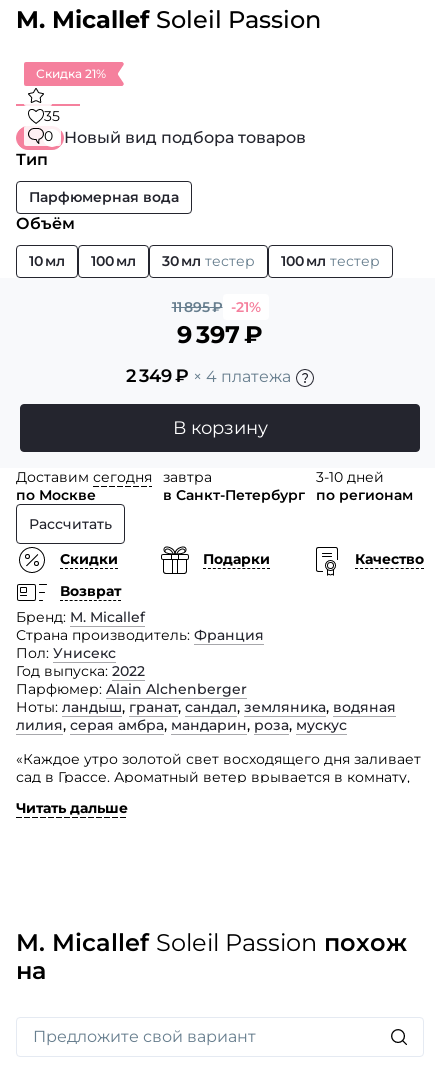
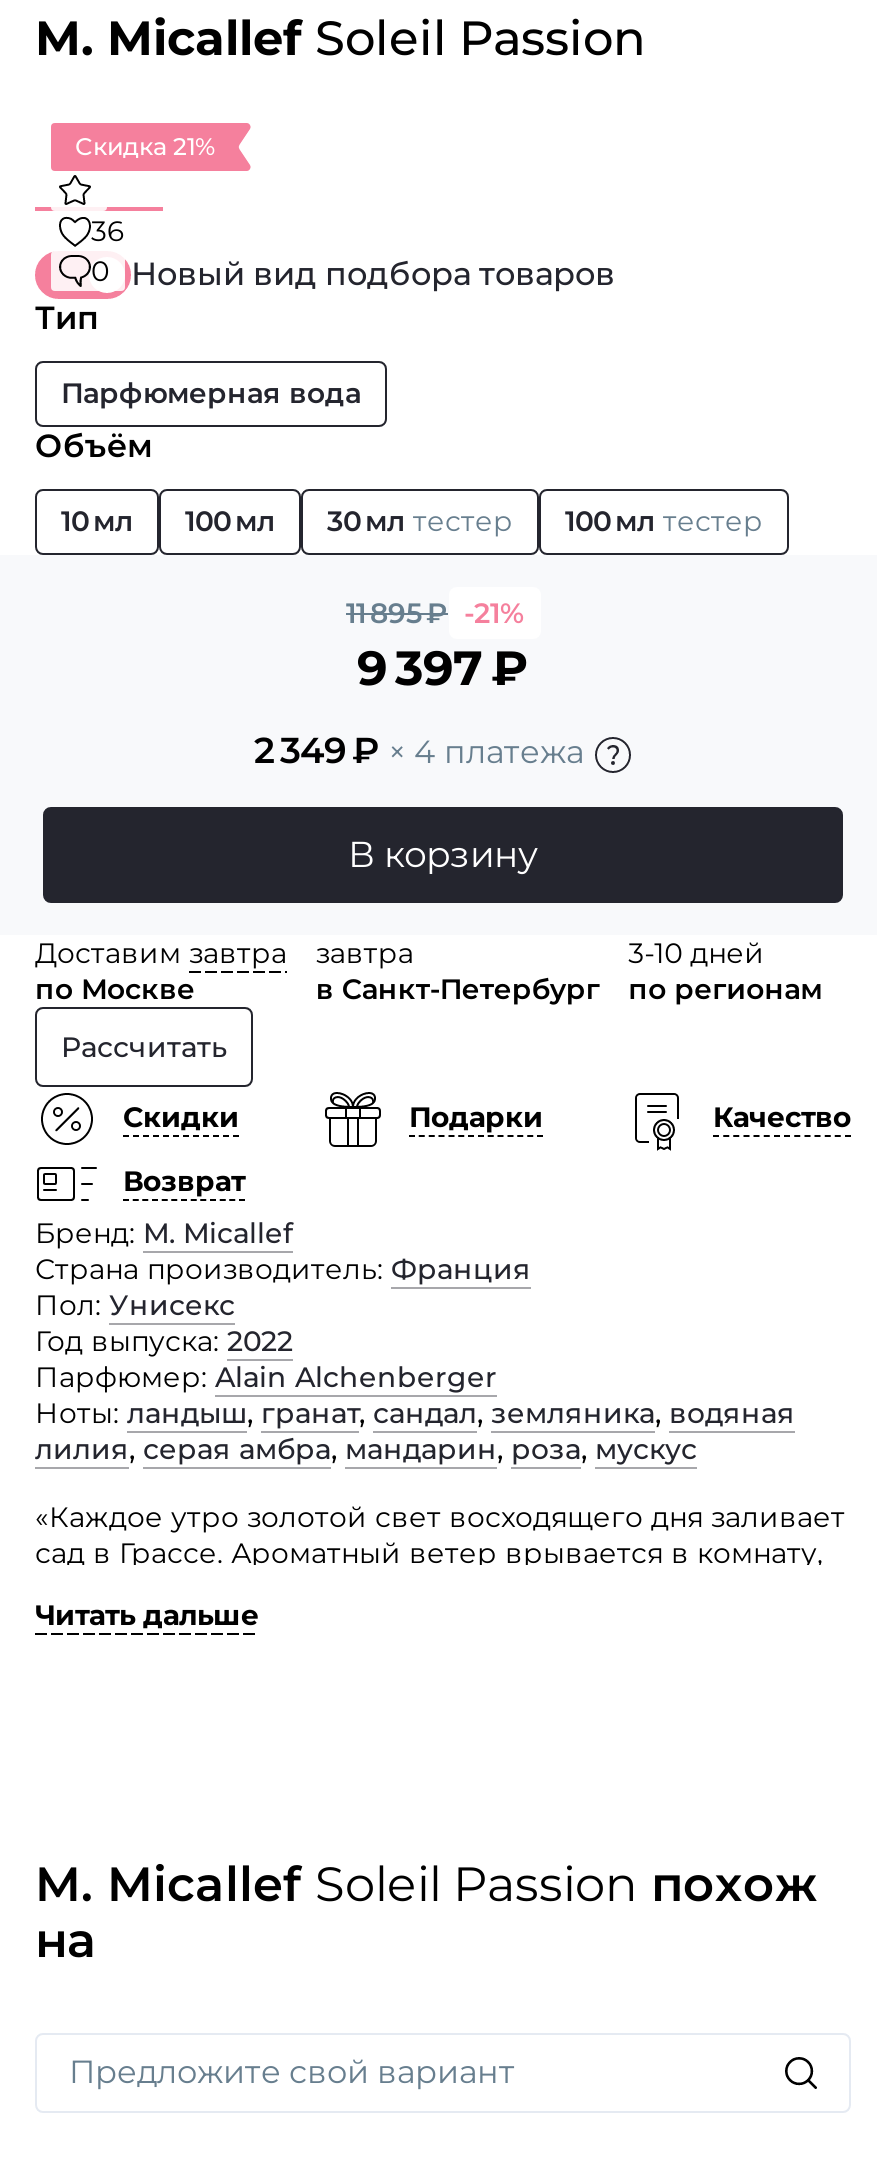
[44,107,60,125] 35 -> [91,213,125,249] 36
[16,468,152,486] Доставим сегодня -> [35,935,287,971] Доставим завтра

